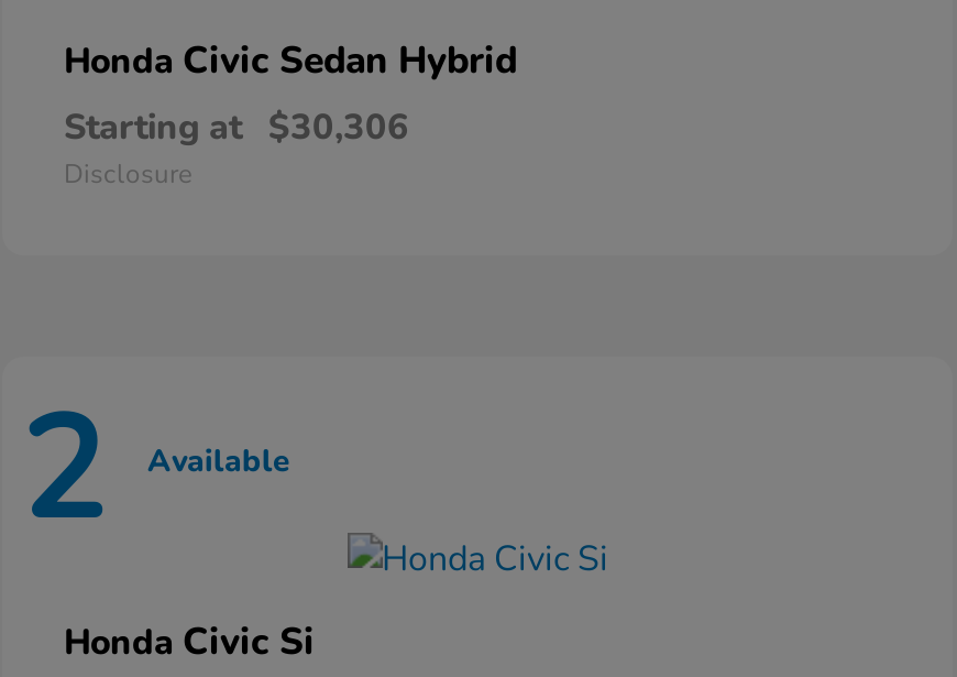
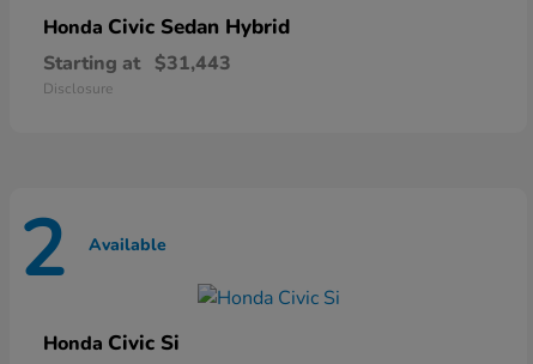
[64,103,409,152] Starting at $30,306 -> [43,50,231,77] Starting at $31,443

